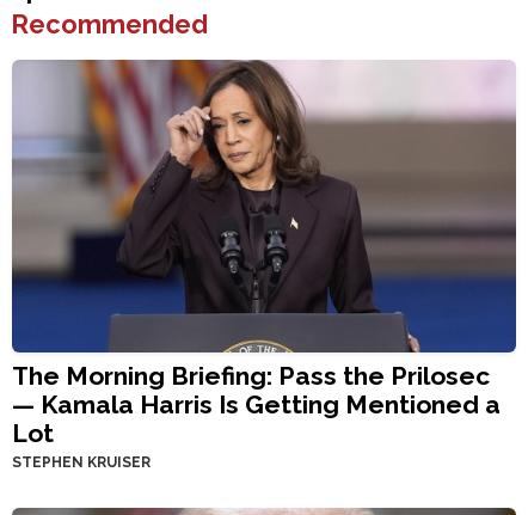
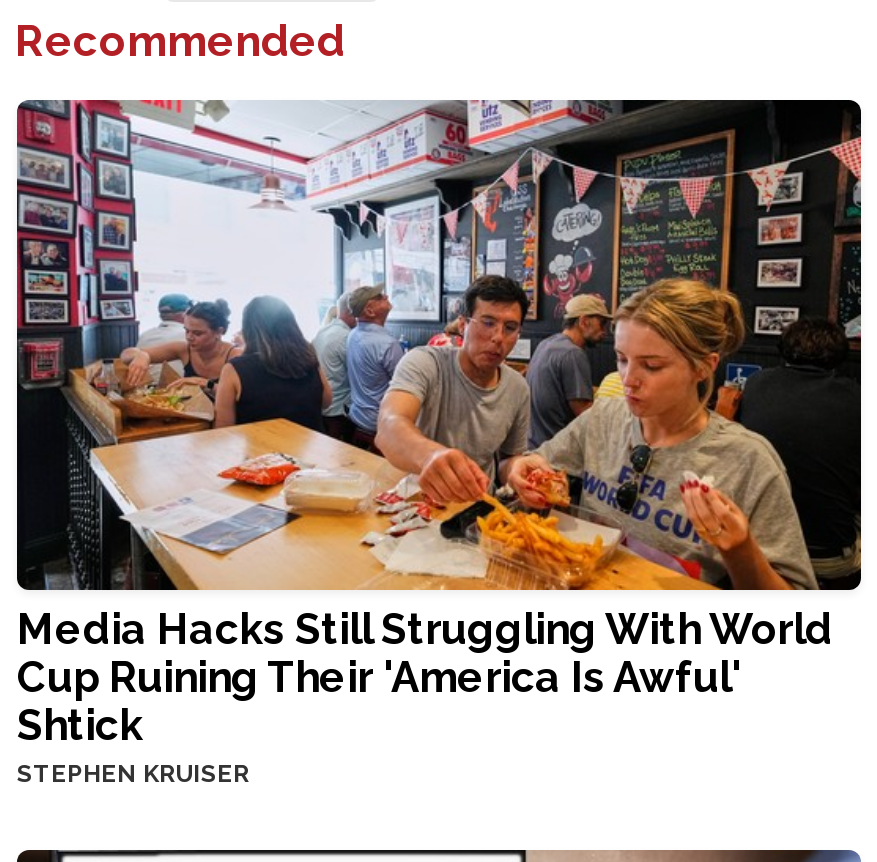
[11,59,517,448] [image] | The Morning Briefing: Pass the Prilosec | — Kamala Harris Is Getting Mentioned a | Lot -> [15,98,863,750] [image] | Media Hacks Still Struggling With World | Cup Ruining Their 'America Is Awful' | Shtick

